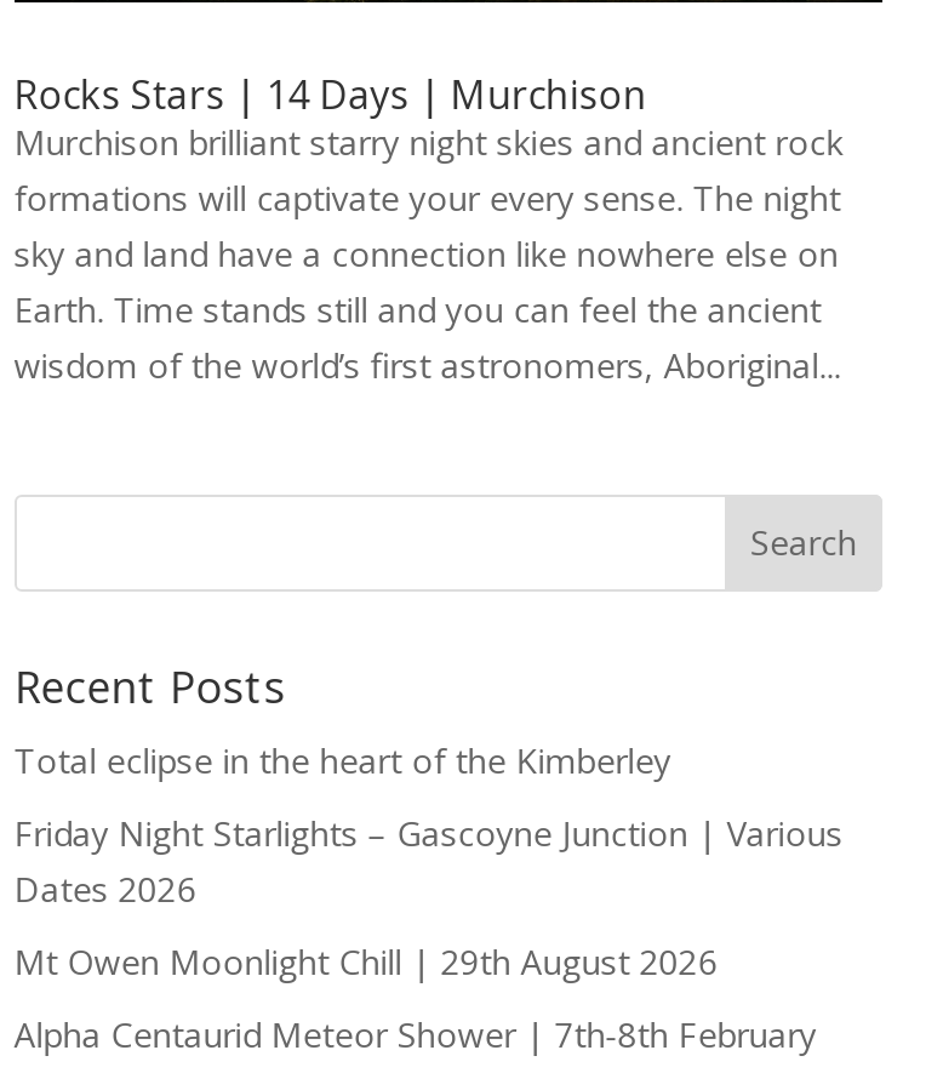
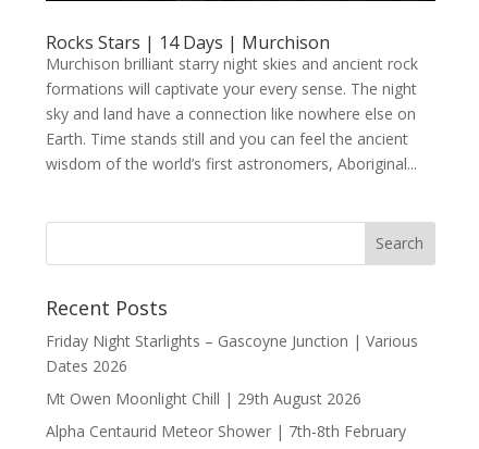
[14,736,671,782] Total eclipse in the heart of the Kimberley -> none

